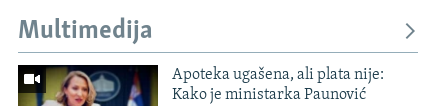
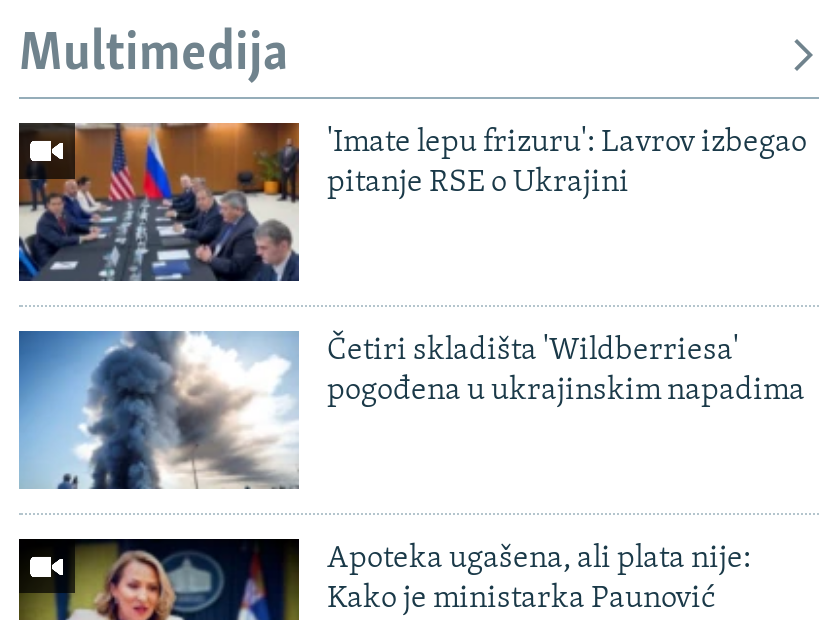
none -> [17,121,807,283] [image] | 'Imate lepu frizuru': Lavrov izbegao | pitanje RSE o Ukrajini
none -> [17,329,805,491] [image] | Četiri skladišta 'Wildberriesa' | pogođena u ukrajinskim napadima

